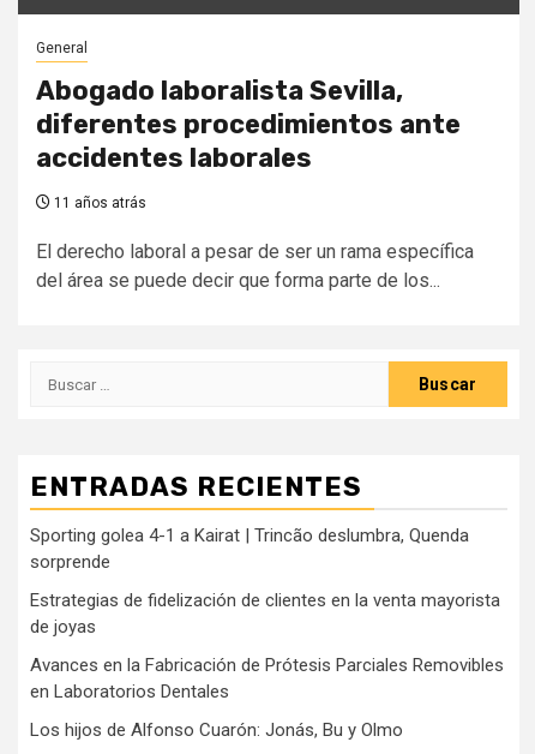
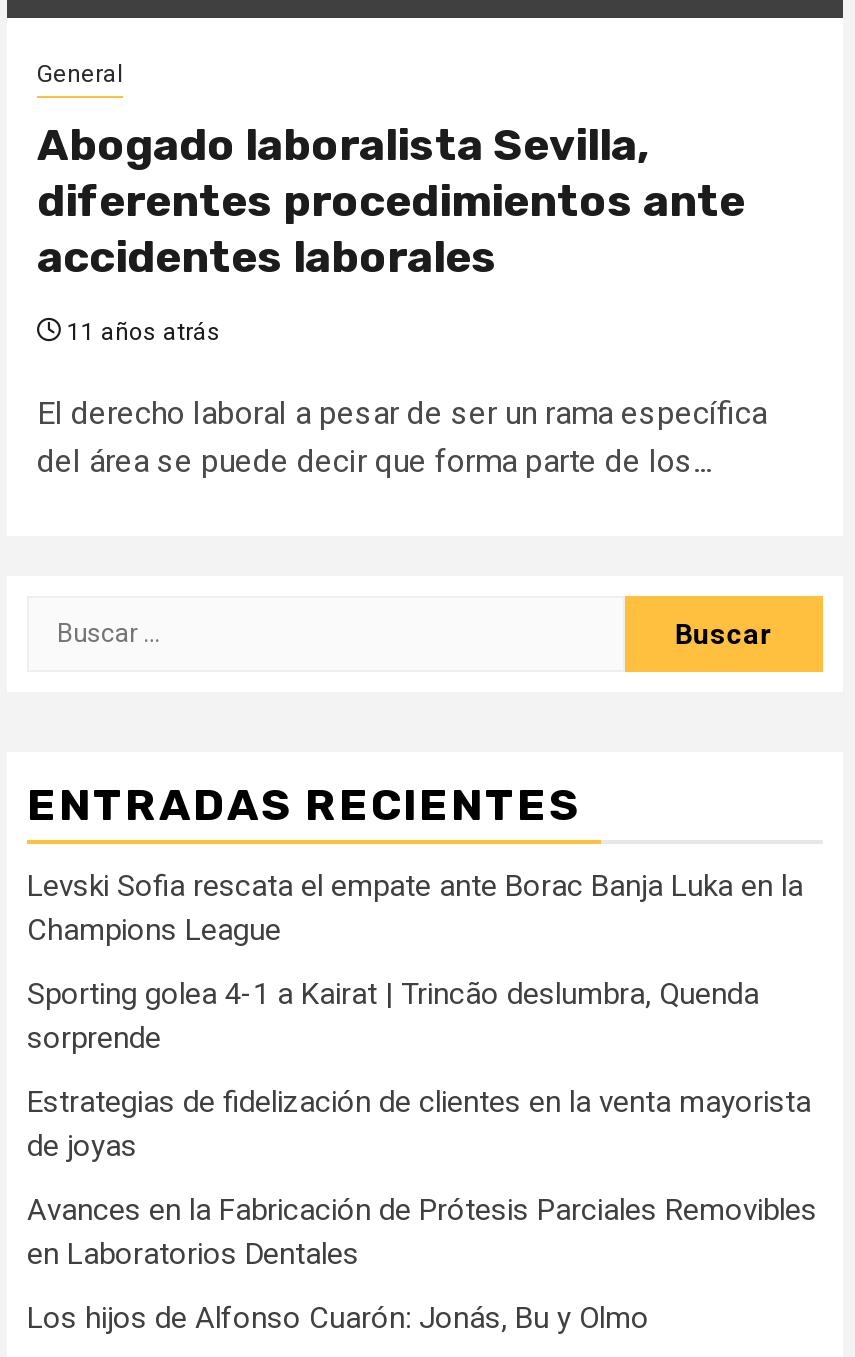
none -> [27,867,803,947] Levski Sofia rescata el empate ante Borac Banja Luka en la | Champions League

